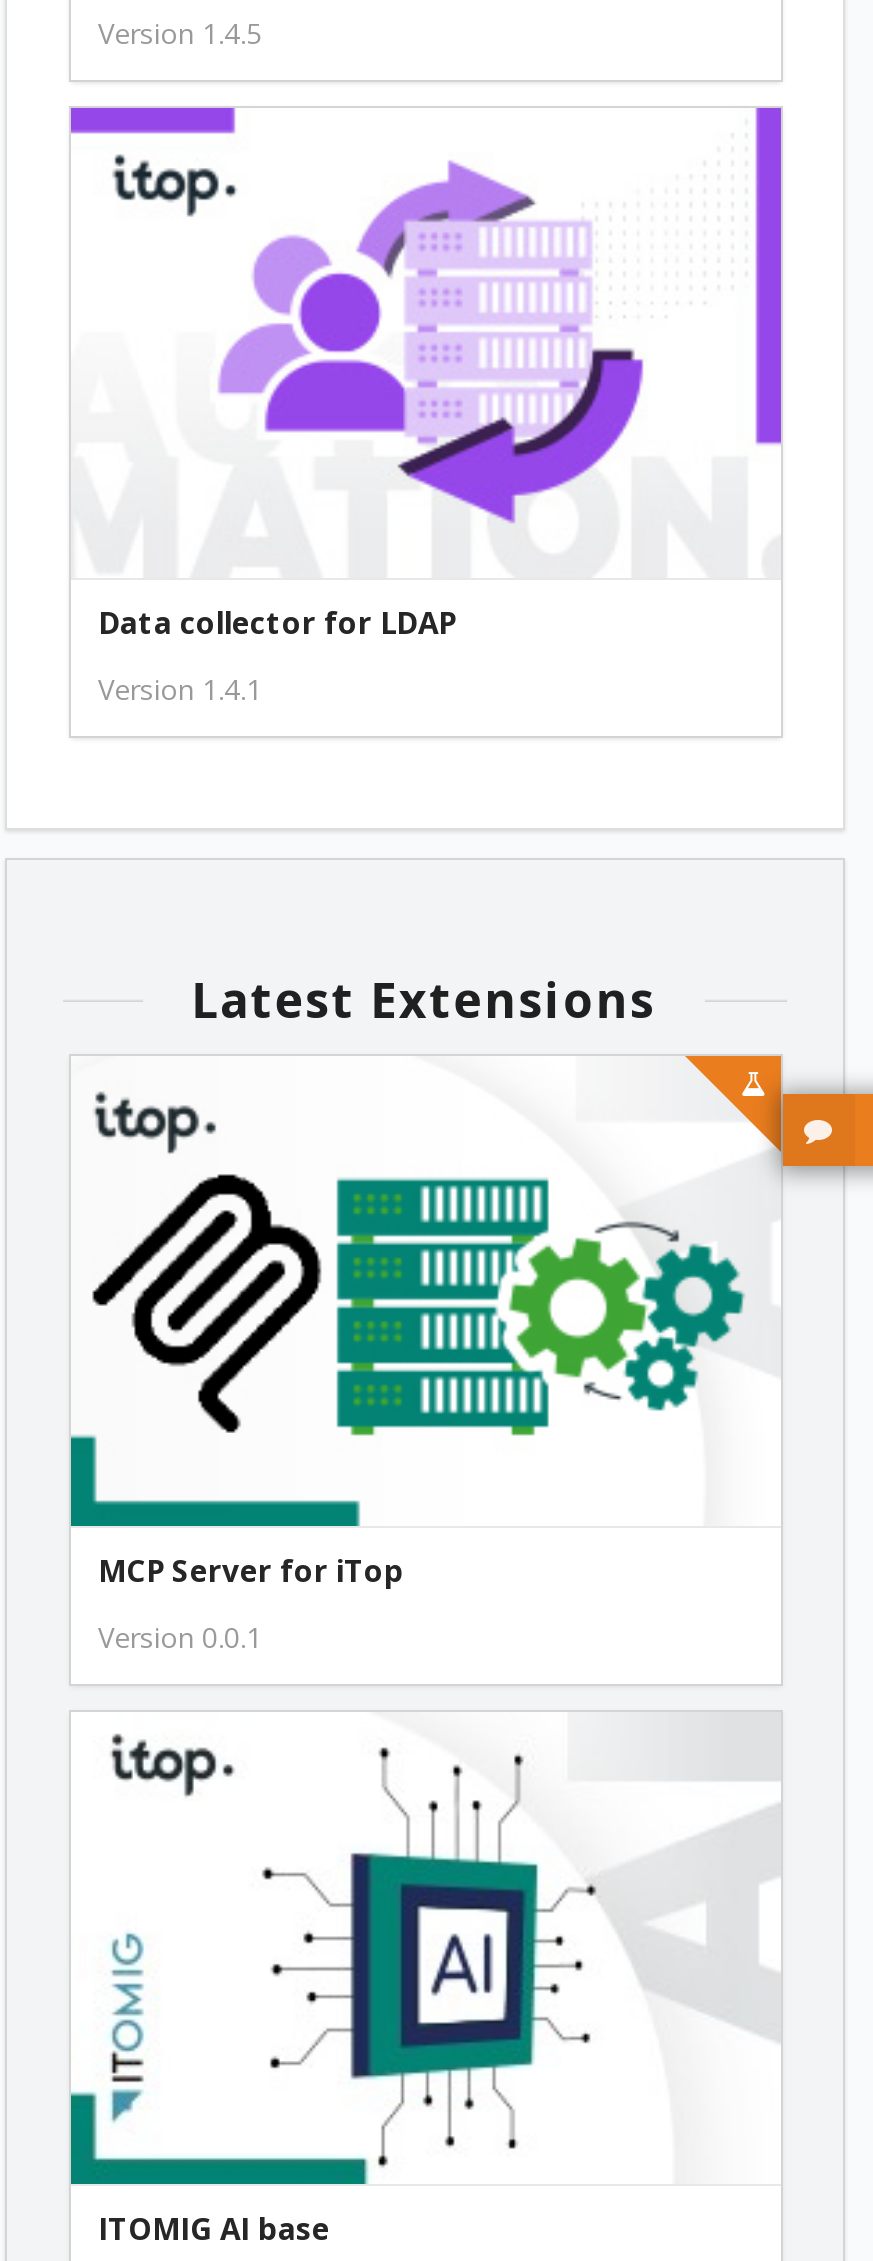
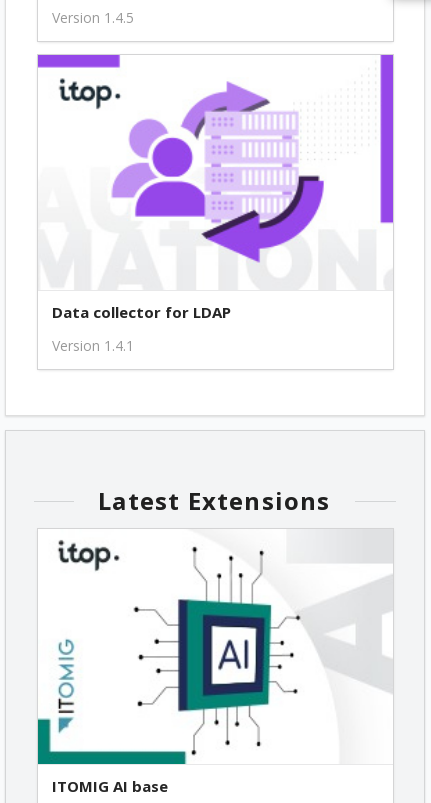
[75,1054,867,1438] [image] -> none
[98,1550,404,1656] MCP Server for iTop | Version 0.0.1 -> none

